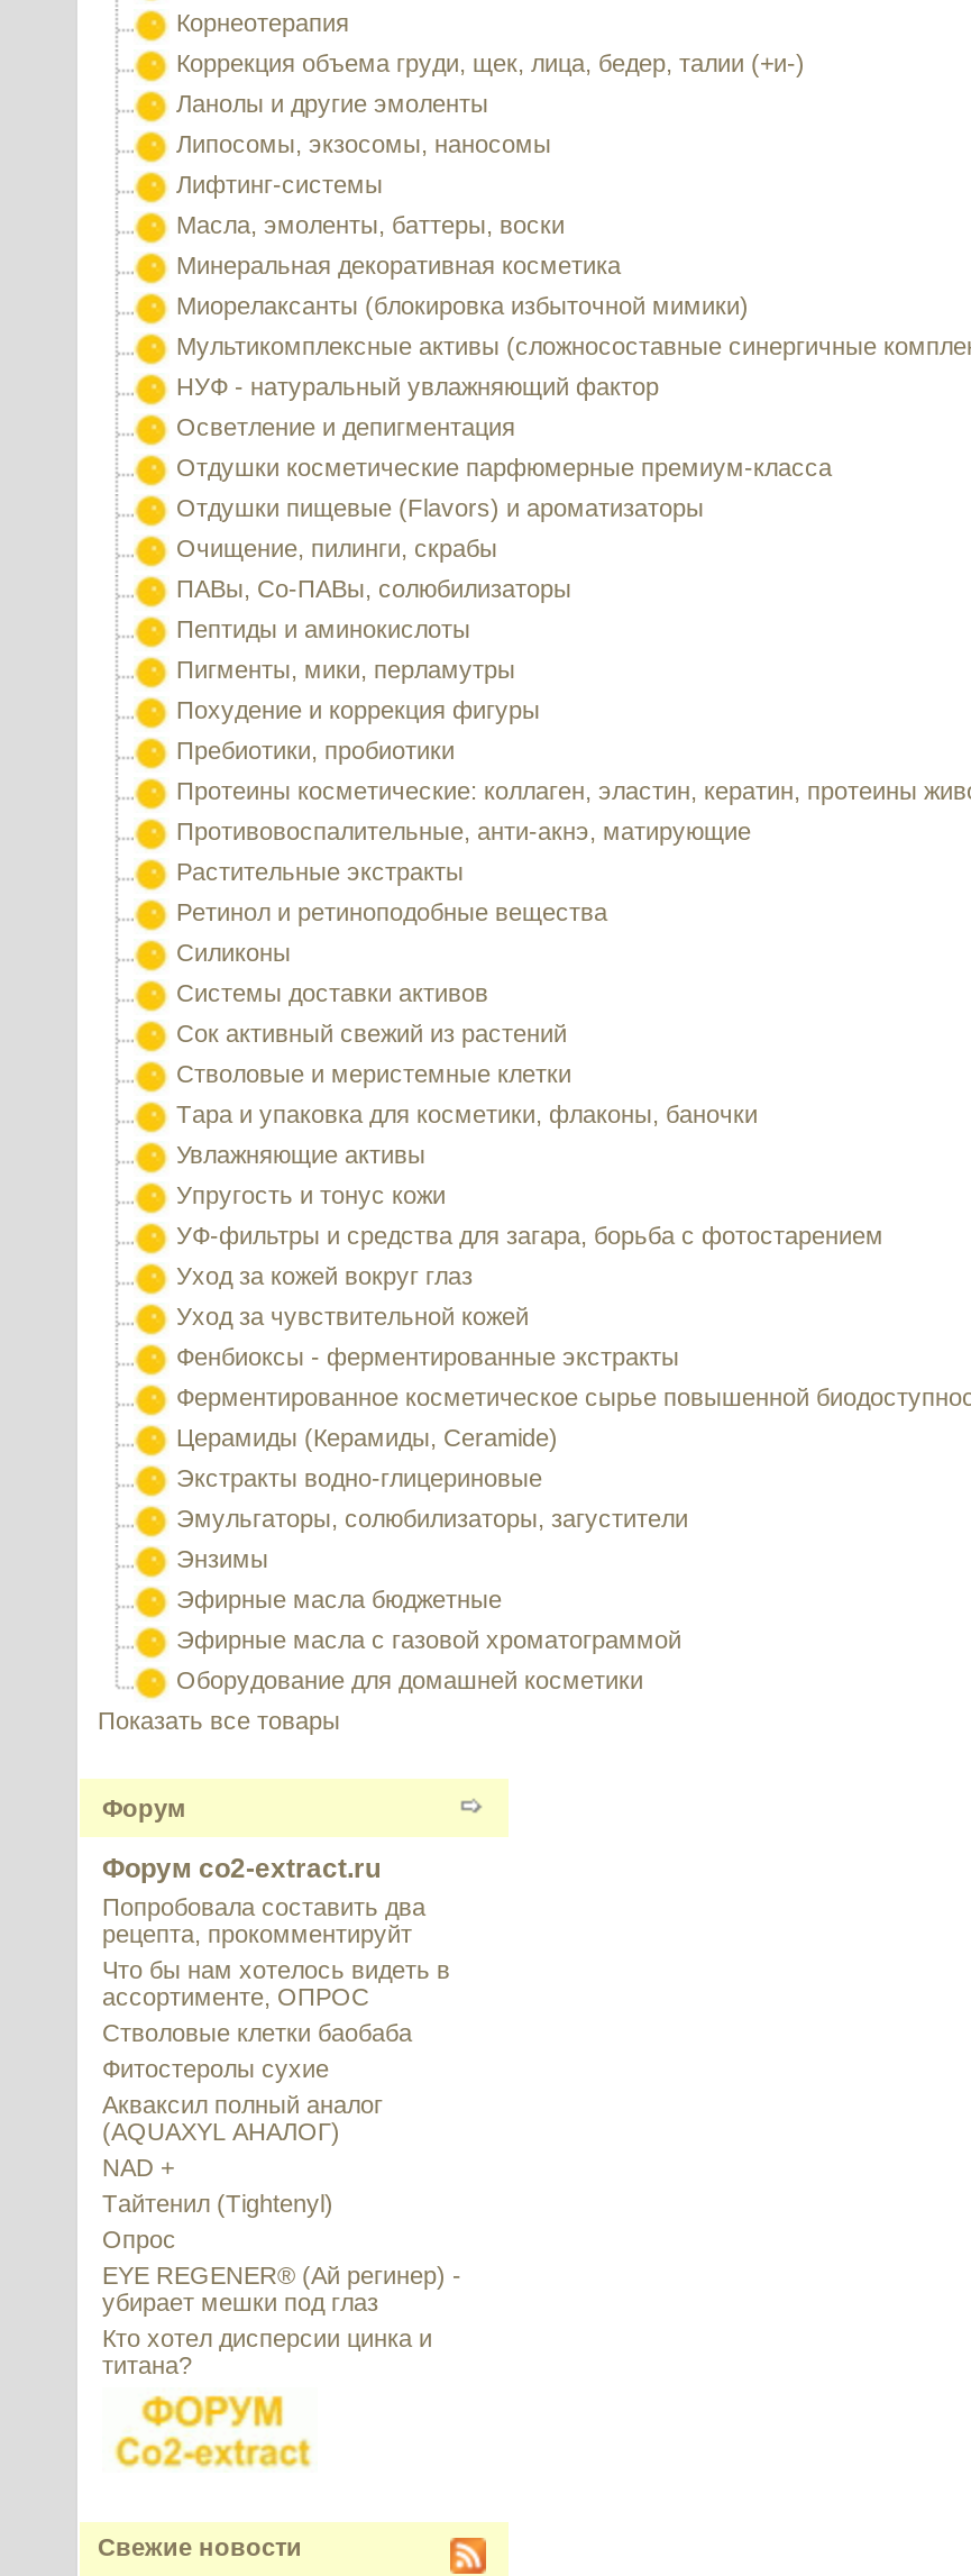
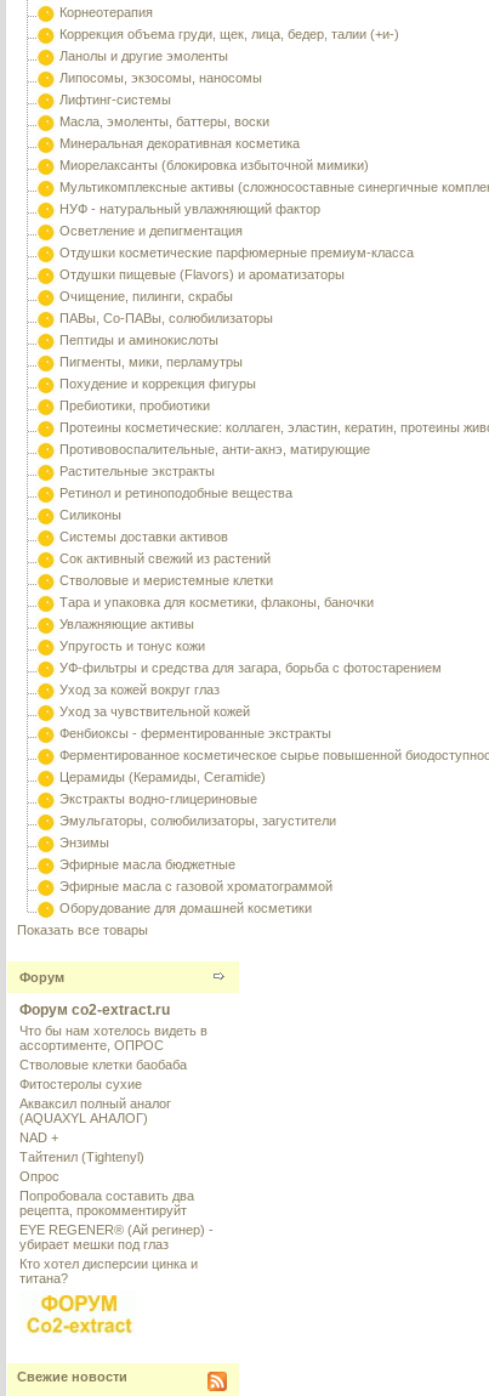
moved [102,1893,425,1947] -> [19,1188,194,1218]: Попробовала составить два | рецепта, прокомментируйт
moved [102,1956,450,2253] -> [19,1023,207,1184]: Что бы нам хотелось видеть в | ассортименте, ОПРОС | Стволовые клетки баобаба | ... | Тайтенил (Tightenyl) | Опрос

